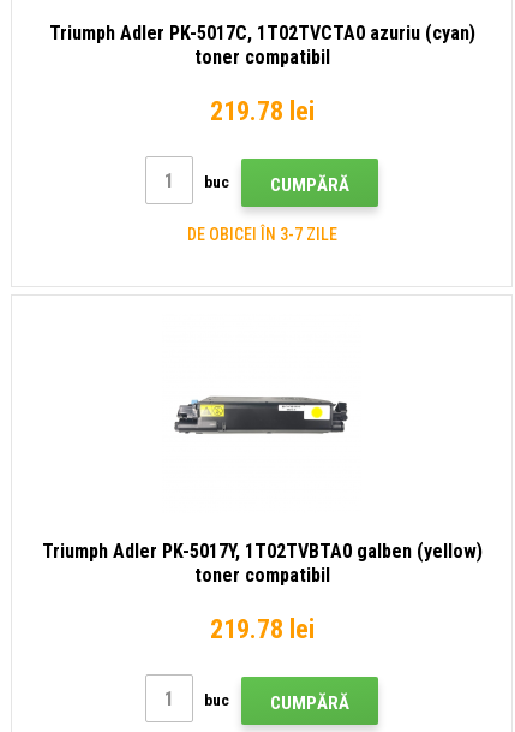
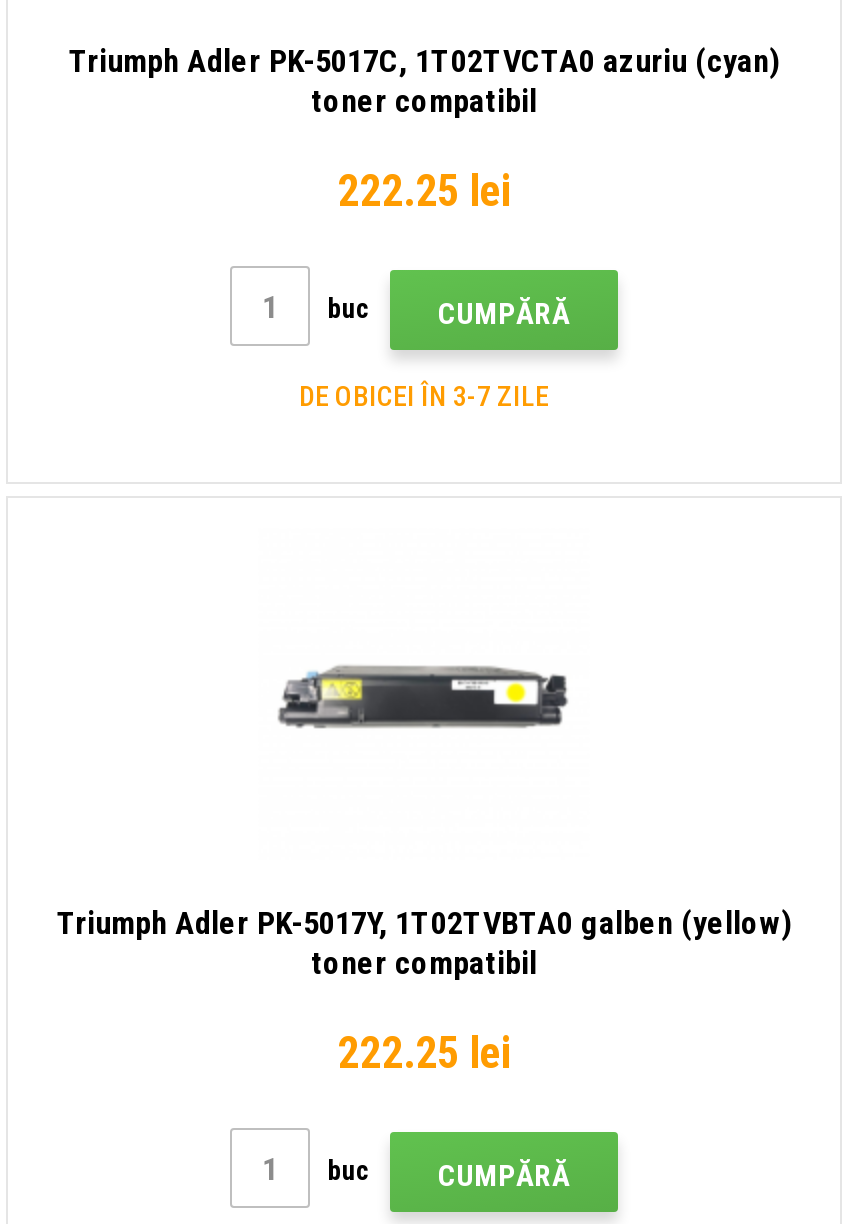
[209,96,314,126] 219.78 lei -> [337,166,511,216] 222.25 lei
[209,614,314,644] 219.78 lei -> [337,1028,511,1078] 222.25 lei

